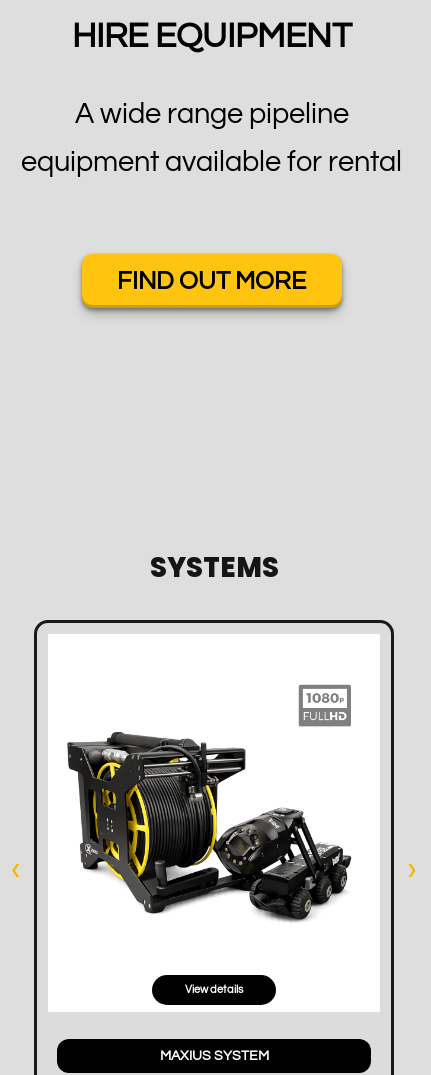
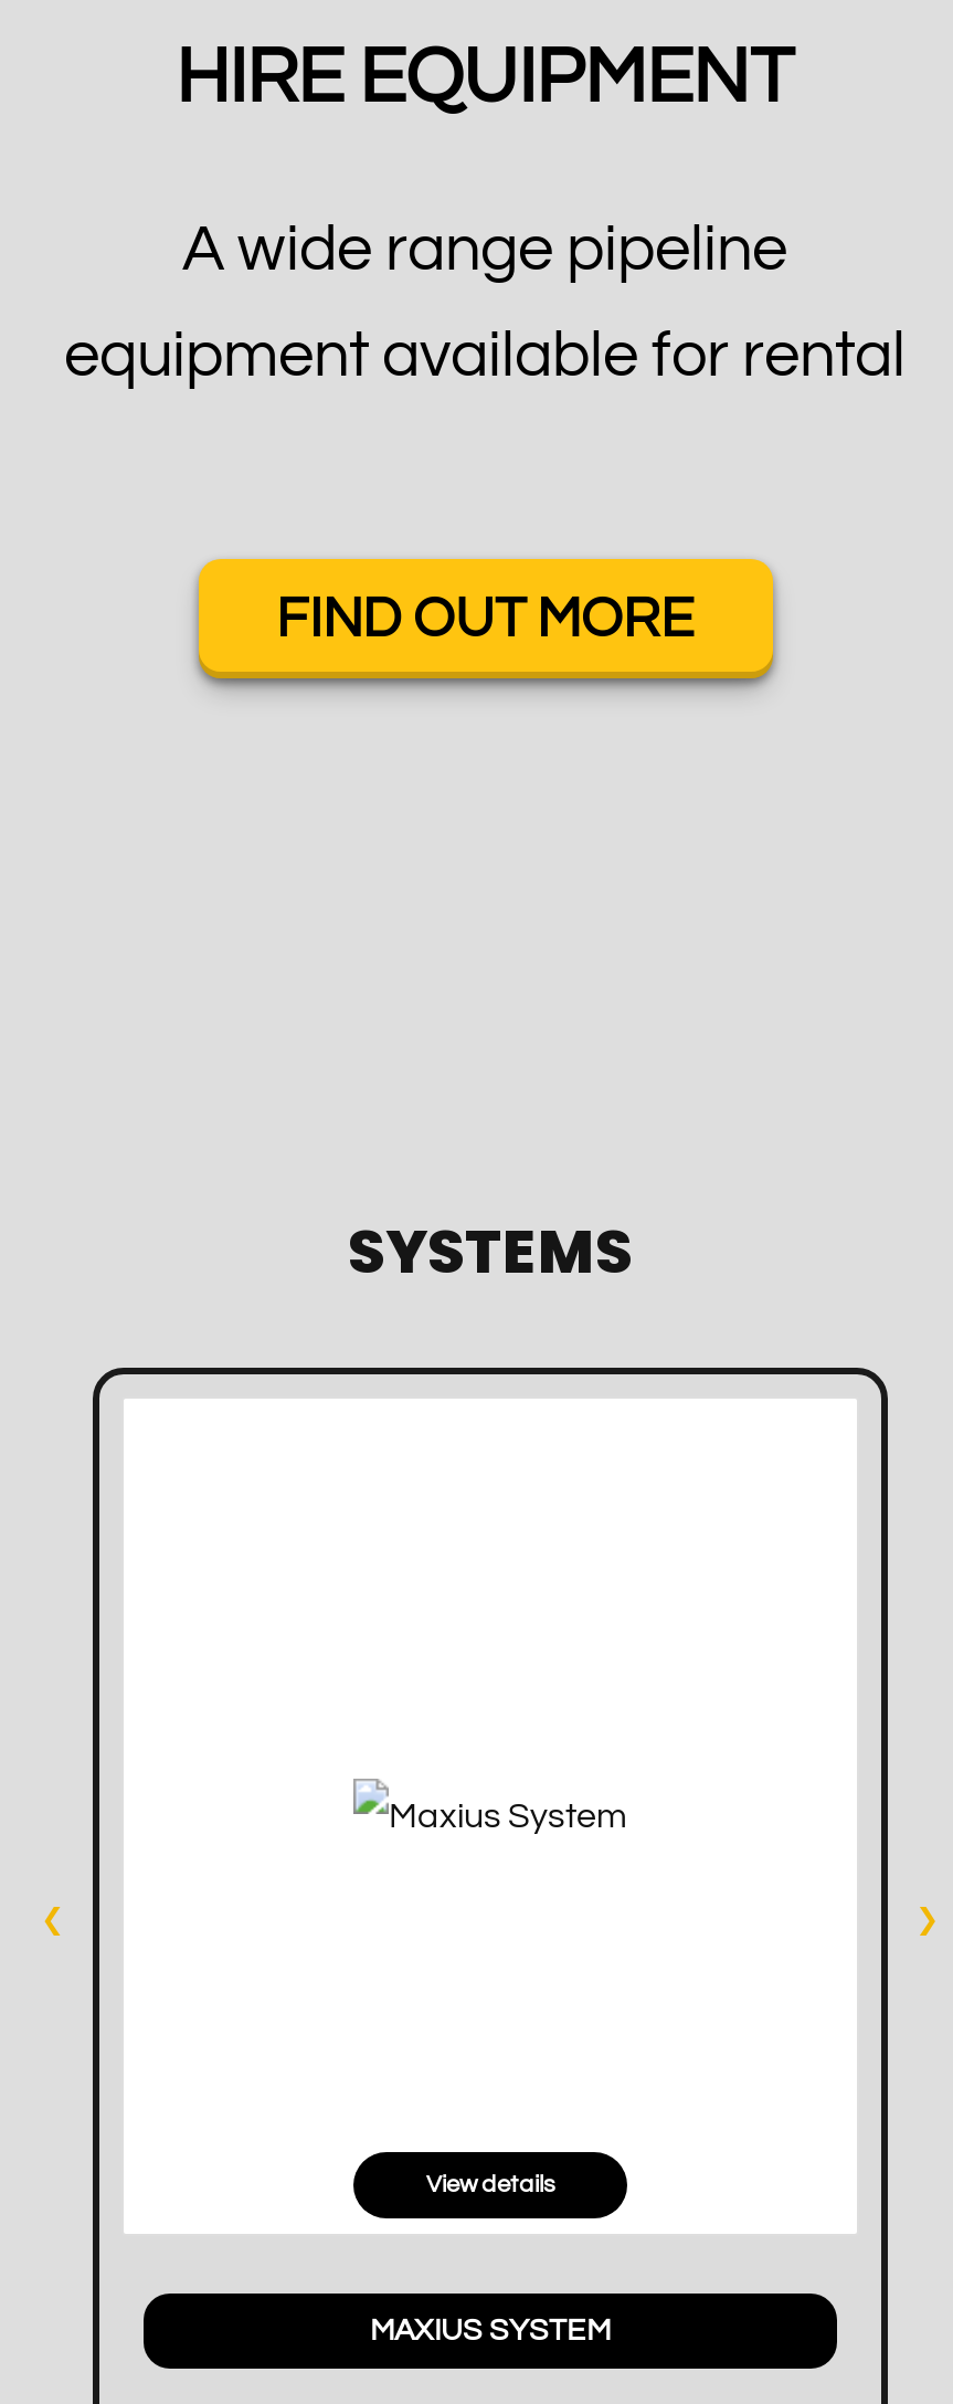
[66,684,352,922] [image] -> none

